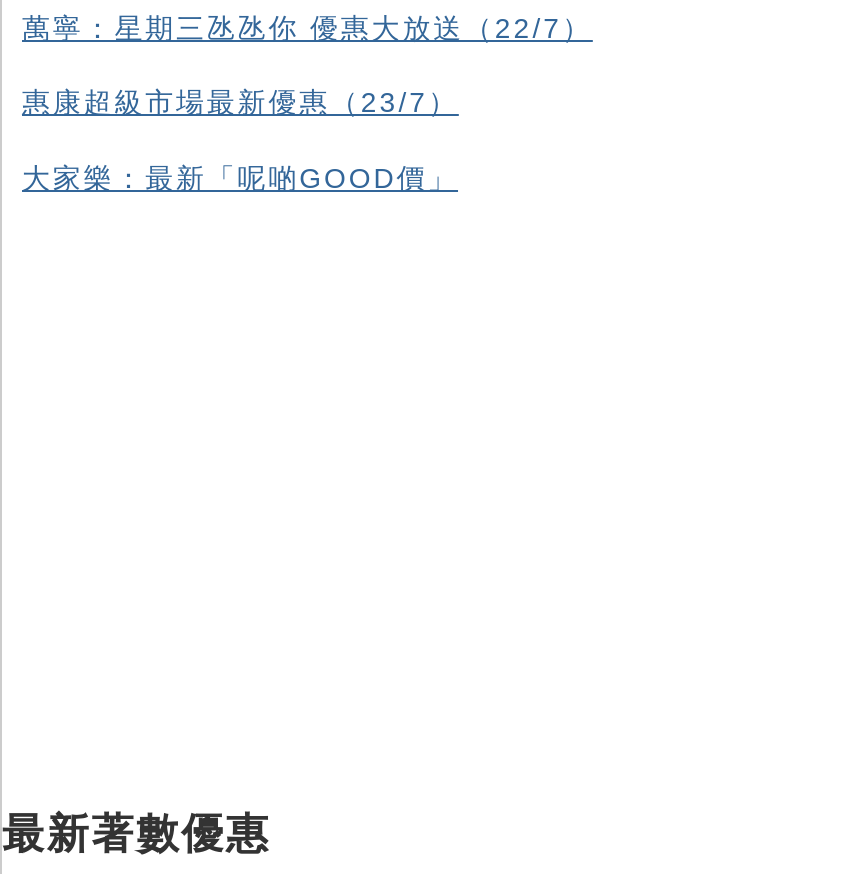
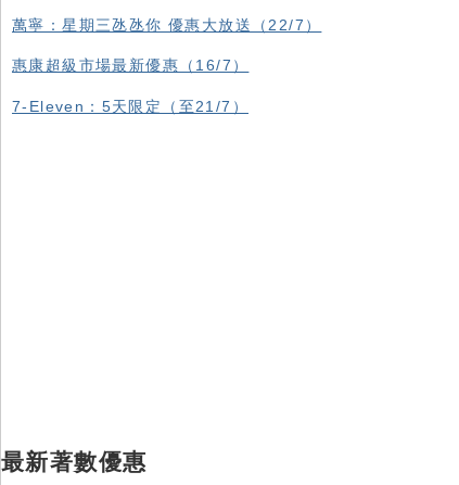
[22,86,459,118] 惠康超級市場最新優惠（23/7） -> [12,57,249,74] 惠康超級市場最新優惠（16/7）
[22,161,458,193] 大家樂：最新「呢啲GOOD價」 -> [12,97,248,115] 7-Eleven：5天限定（至21/7）

